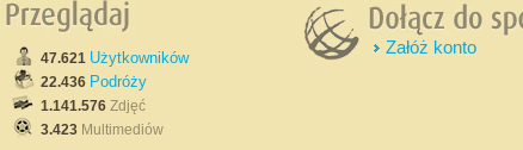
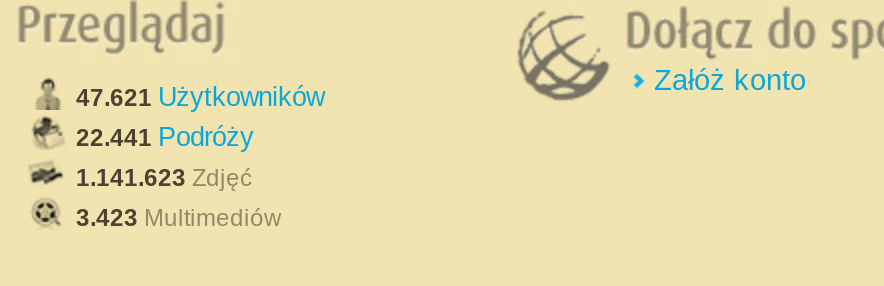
[41,73,147,90] 22.436 Podróży -> [76,122,254,152] 22.441 Podróży
[41,98,146,114] 1.141.576 Zdjęć -> [76,164,252,192] 1.141.623 Zdjęć

